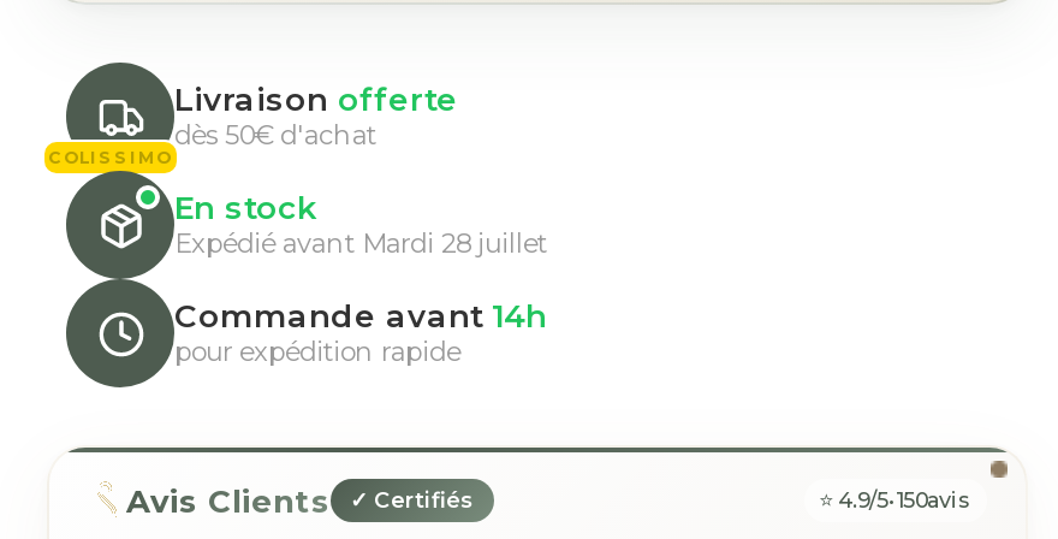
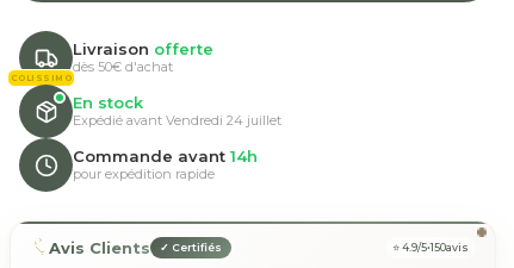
[174,226,547,260] Expédié avant Mardi 28 juillet -> [73,112,281,129] Expédié avant Vendredi 24 juillet

